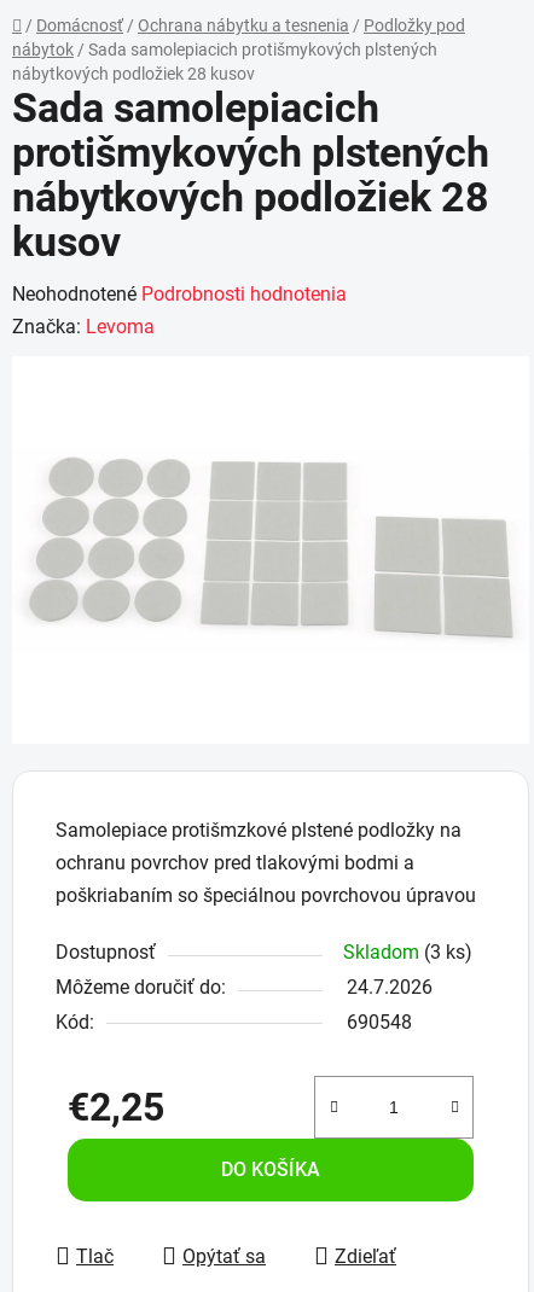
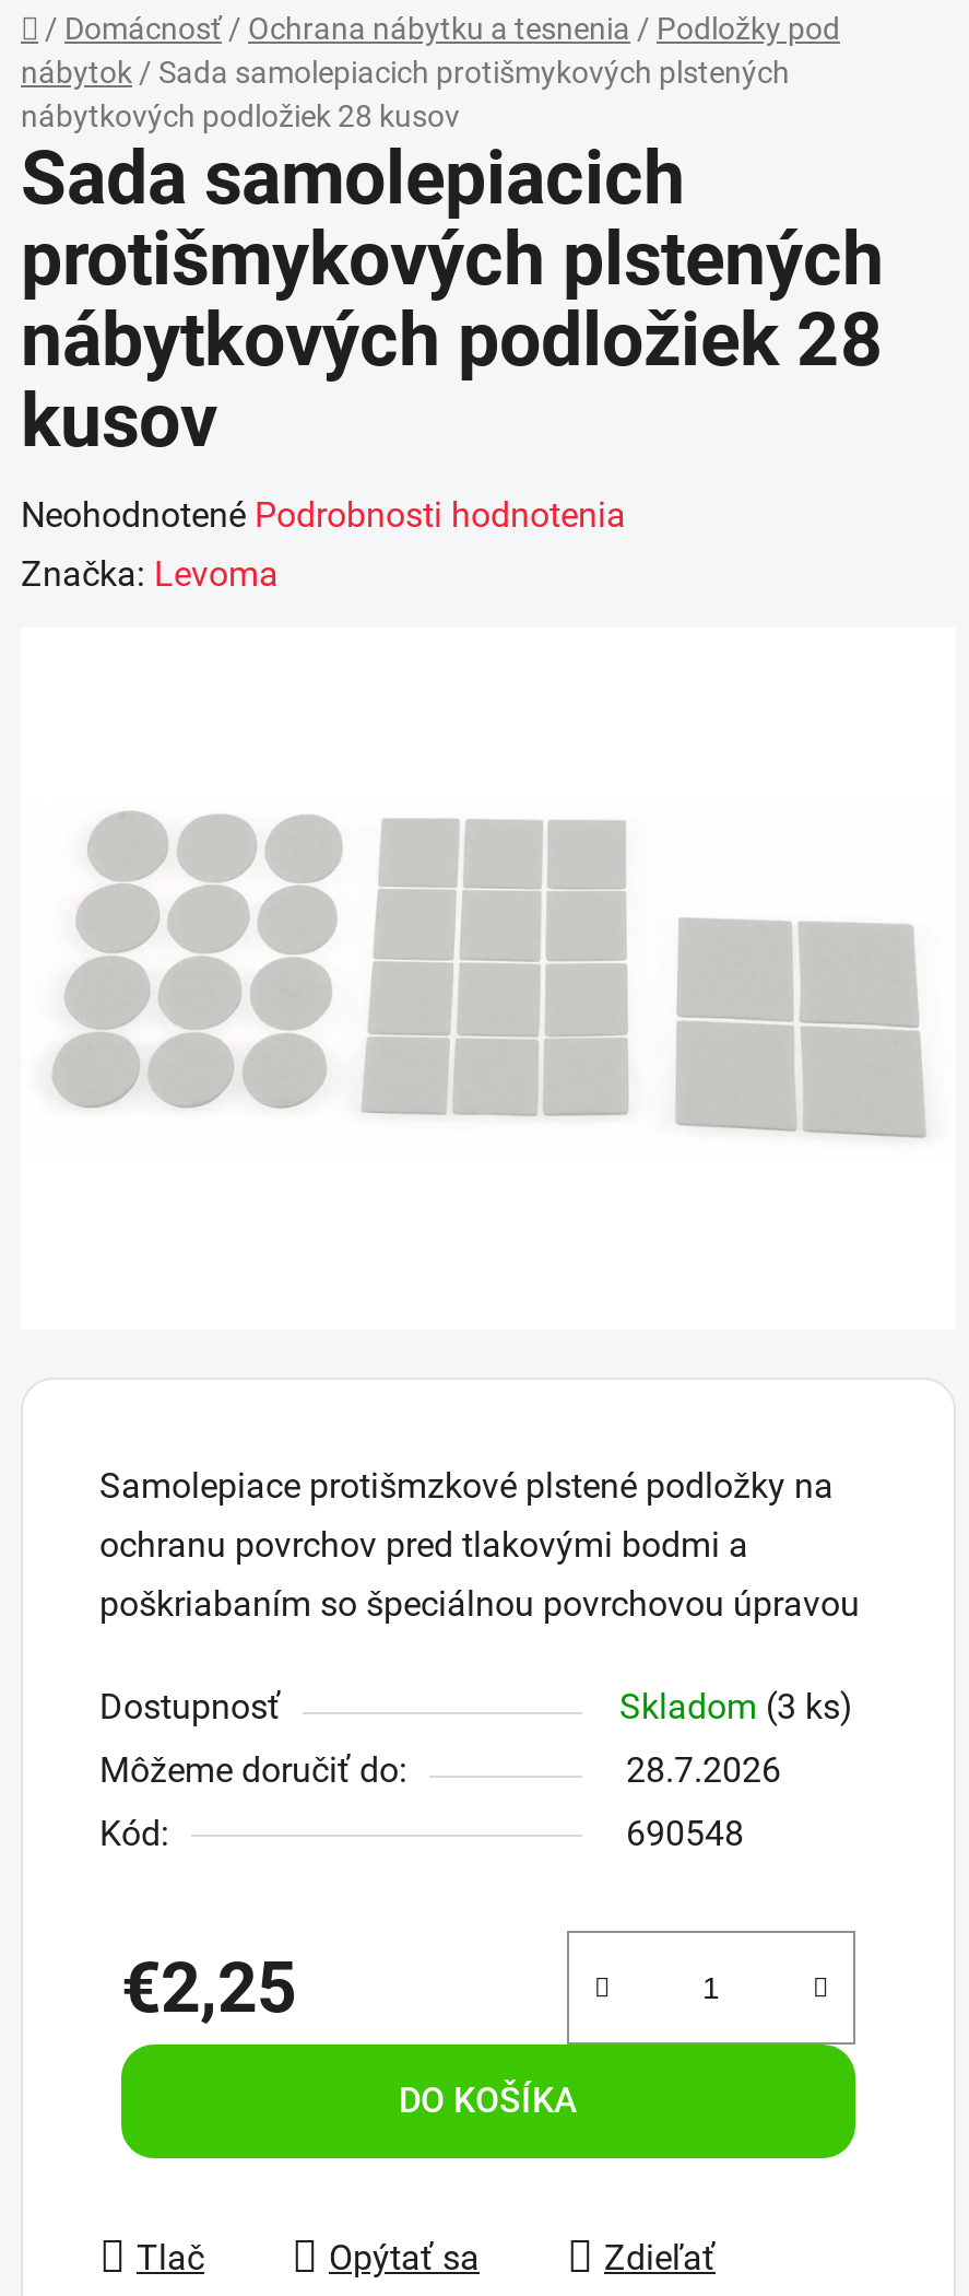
[347,976,433,998] 24.7.2026 -> [626,1749,781,1791] 28.7.2026

